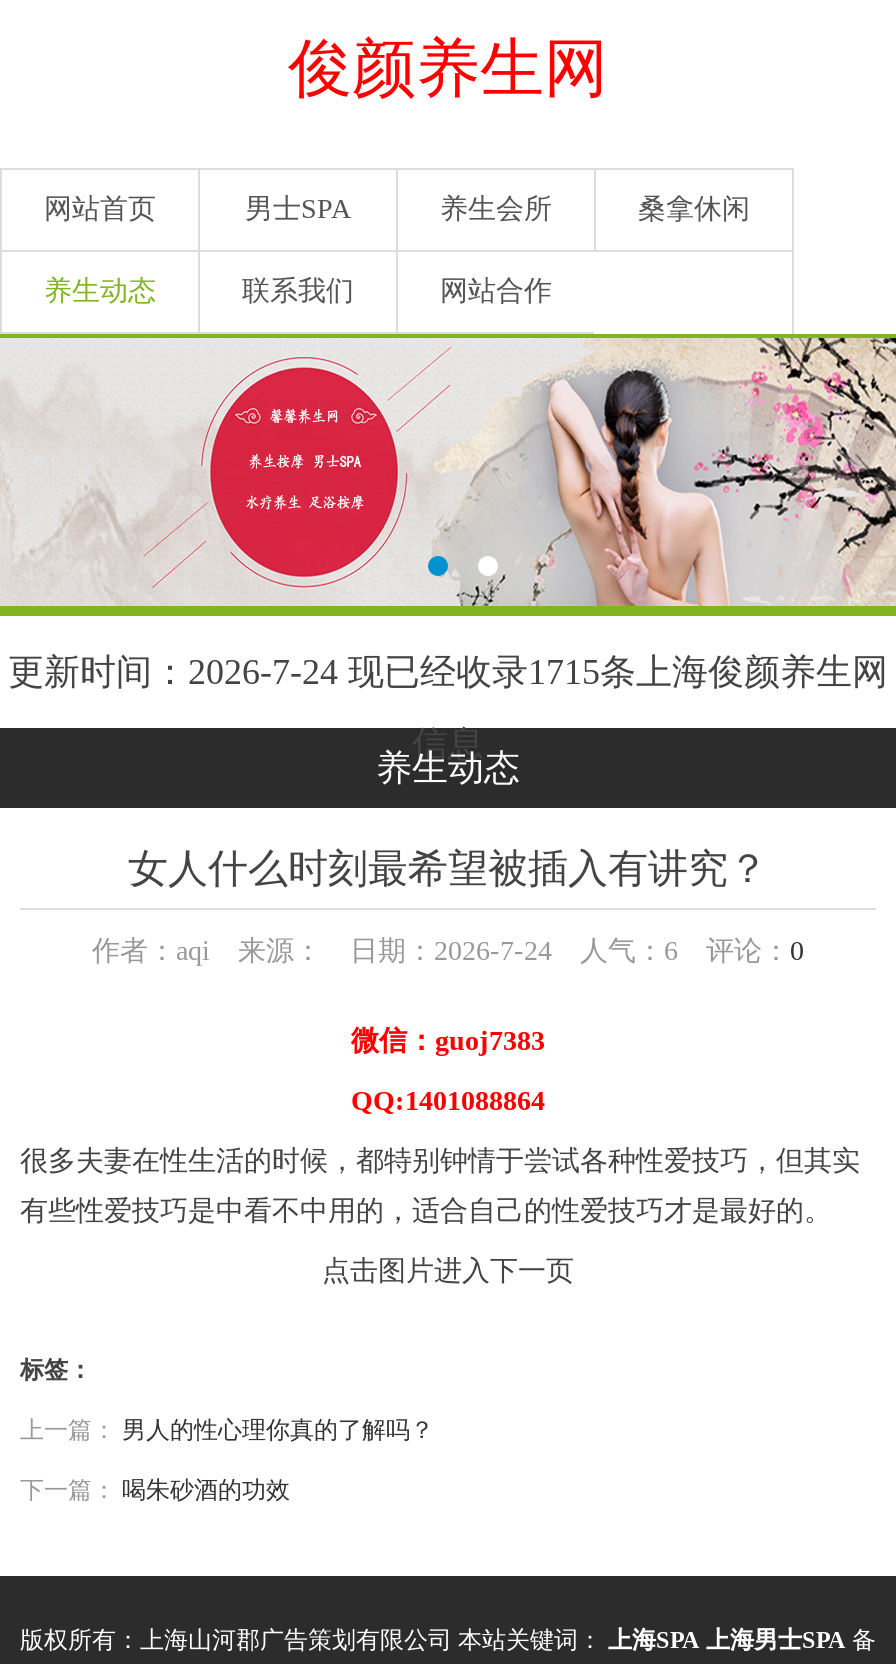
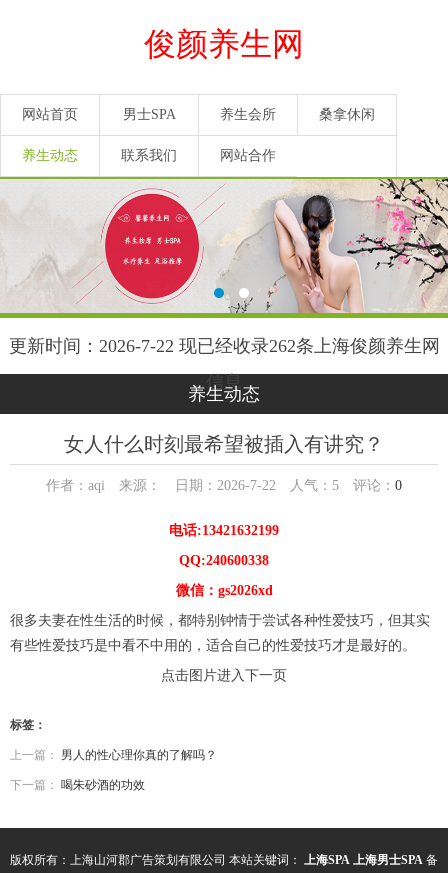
[8,653,888,693] 更新时间：2026-7-24 现已经收录1715条上海俊颜养生网 -> [8,336,439,356] 更新时间：2026-7-22 现已经收录262条上海俊颜养生网
[92,937,804,1117] 作者：aqi 来源： 日期：2026-7-24 人气：6评论：0 | 微信：guoj7383 | QQ:1401088864 -> [46,478,402,598] 作者：aqi 来源： 日期：2026-7-22 人气：5评论：0 | 电话:13421632199 | QQ:240600338 | 微信：gs2026xd

